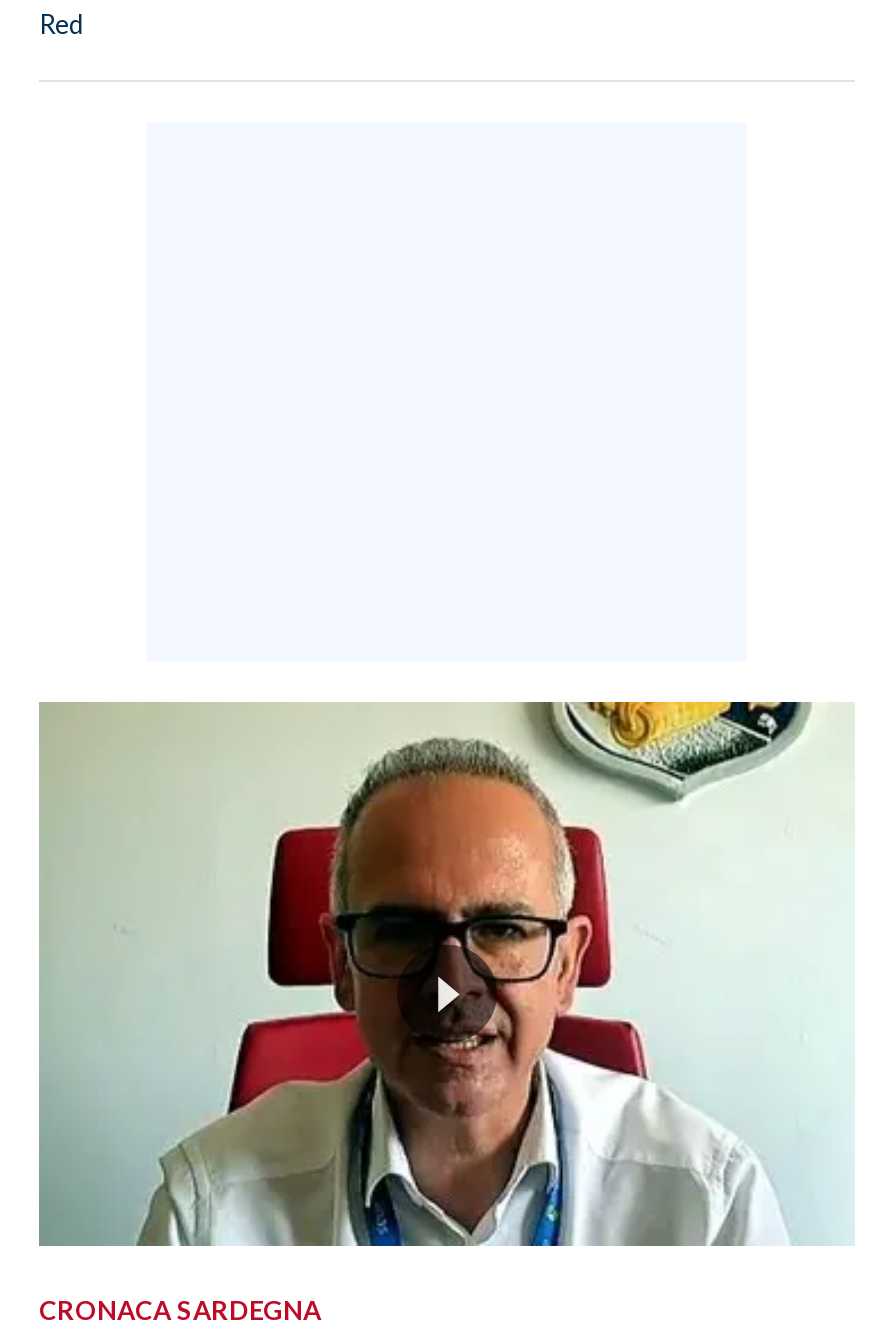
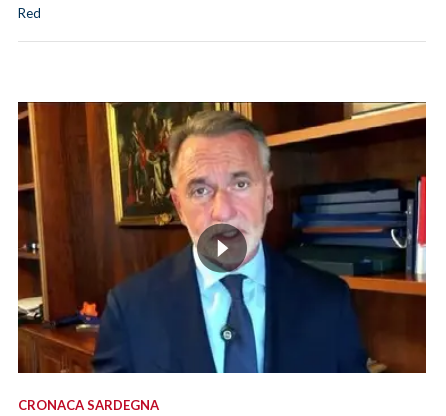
[39,701,855,1249] [image] -> [17,101,427,374] [image]

